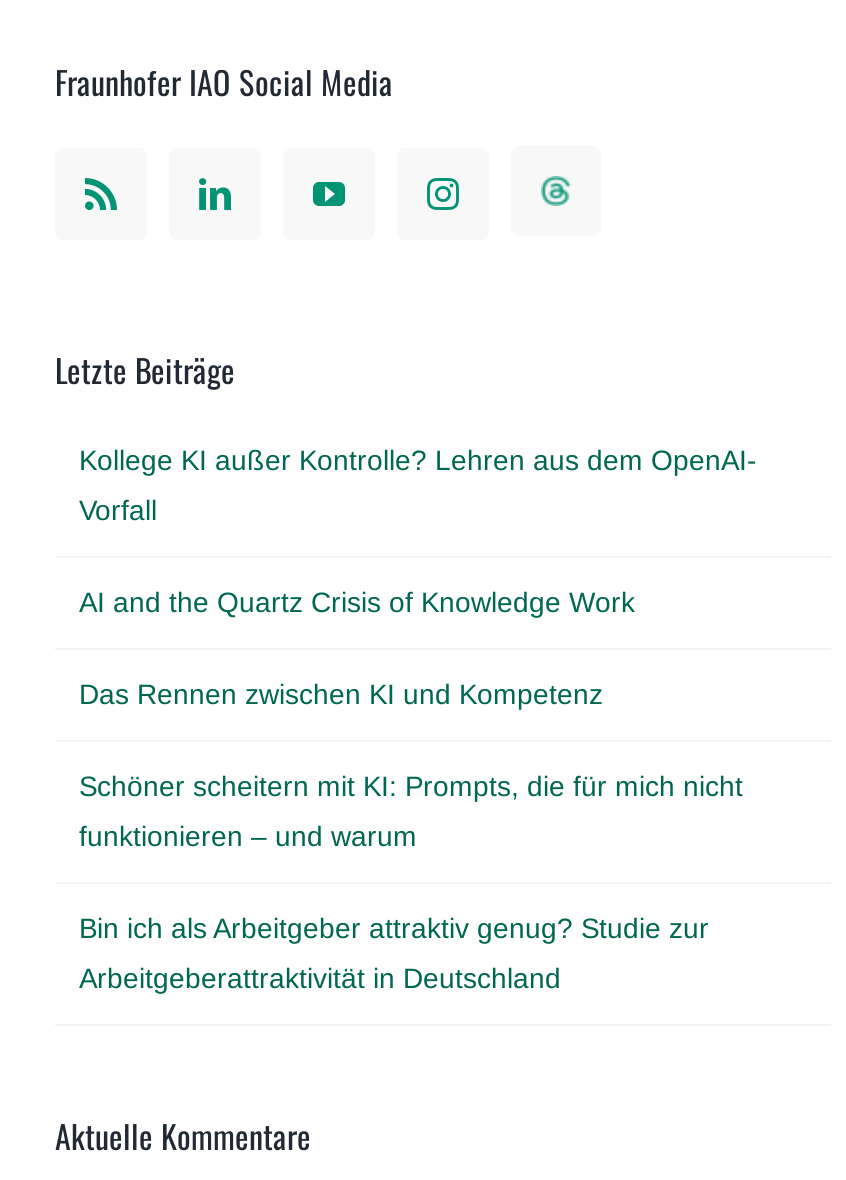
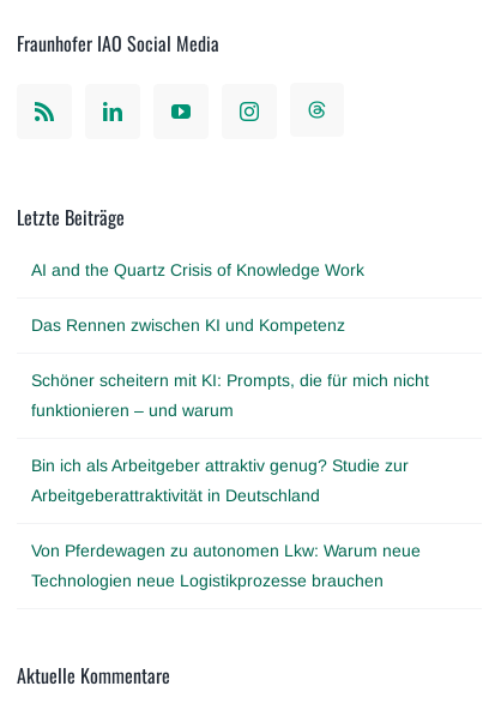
[79,444,757,526] Kollege KI außer Kontrolle? Lehren aus dem OpenAI- | Vorfall -> none
moved [79,586,743,994] -> [31,260,429,505]: AI and the Quartz Crisis of Knowledge Work | Das Rennen zwischen KI und Kompetenz | Schöner scheitern mit KI: Prompts, die für mich nicht | funktionieren – und warum | Bin ich als Arbeitgeber attraktiv genug? Studie zur | Arbeitgeberattraktivität in Deutschland
none -> [31,541,421,590] Von Pferdewagen zu autonomen Lkw: Warum neue | Technologien neue Logistikprozesse brauchen

